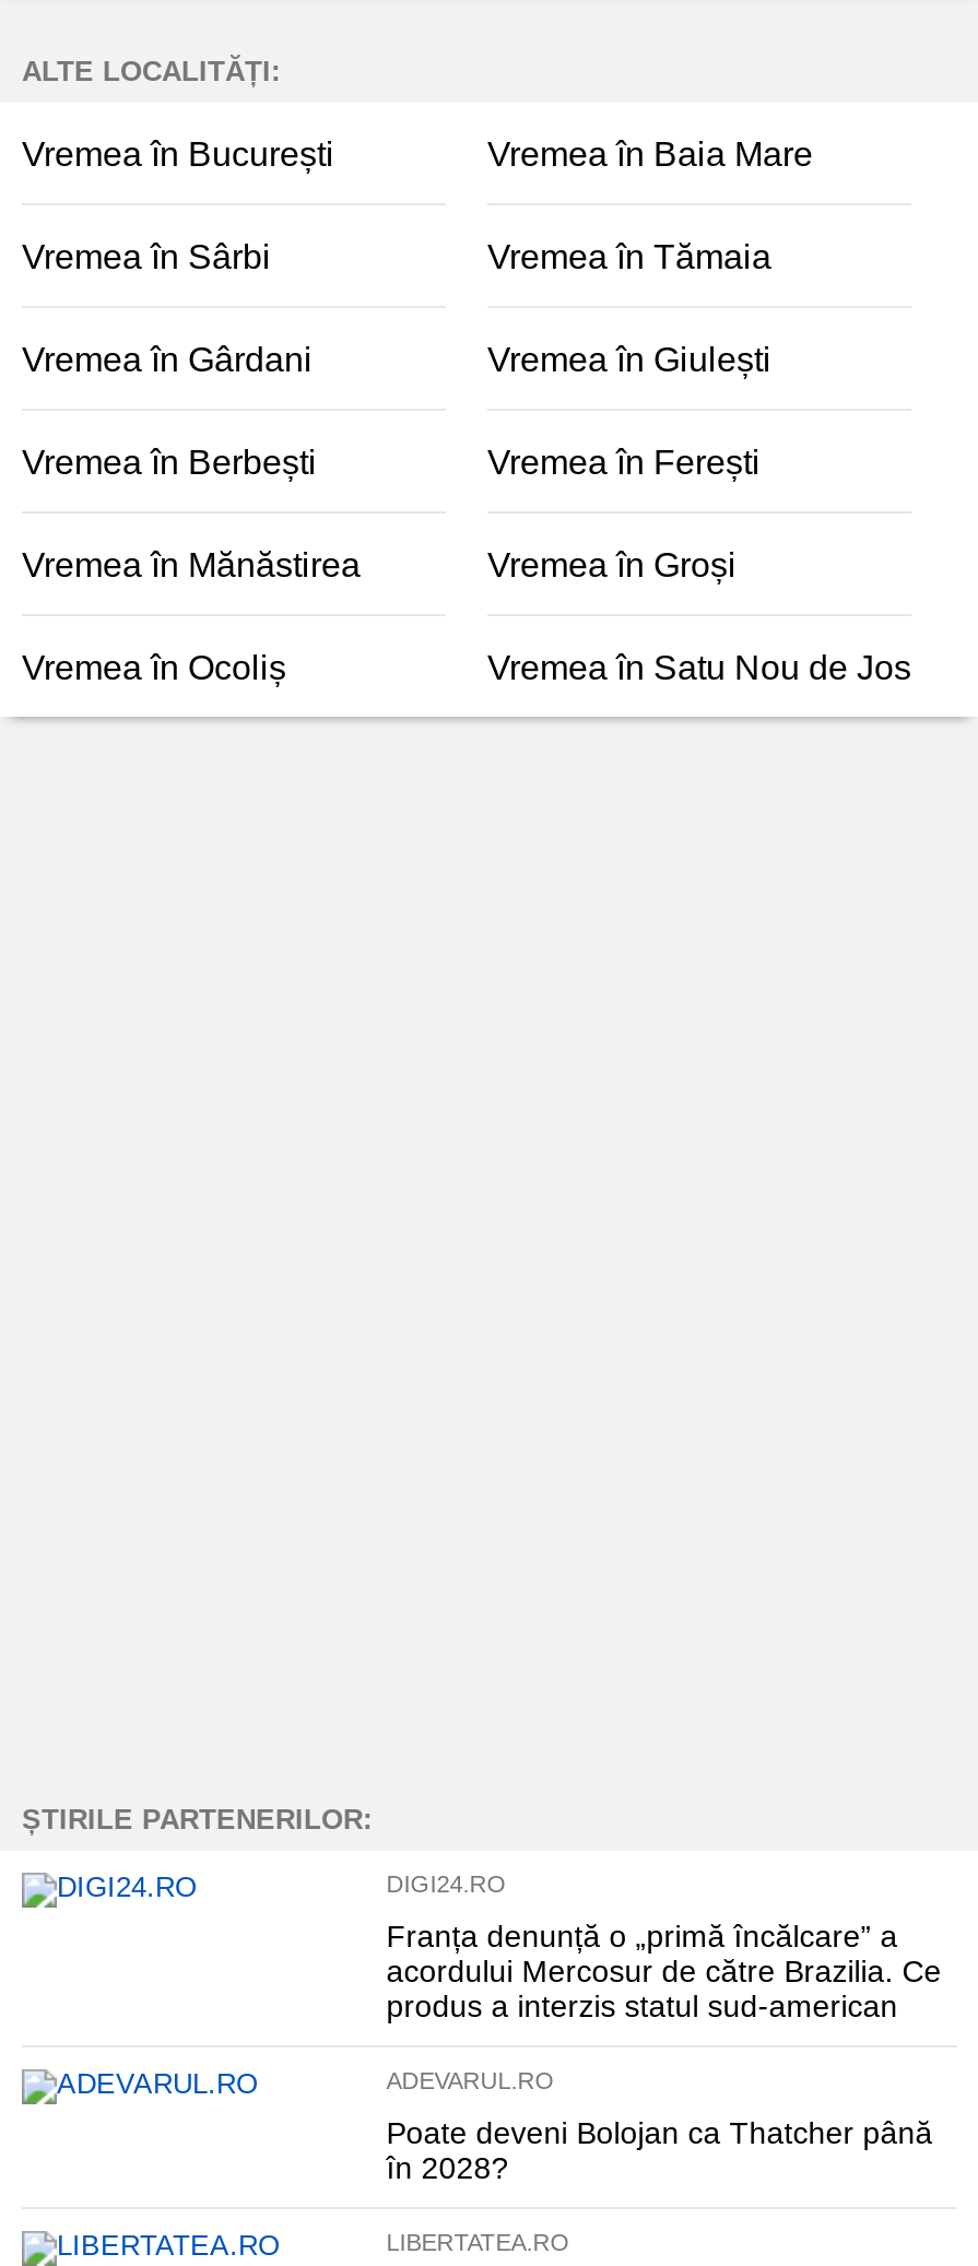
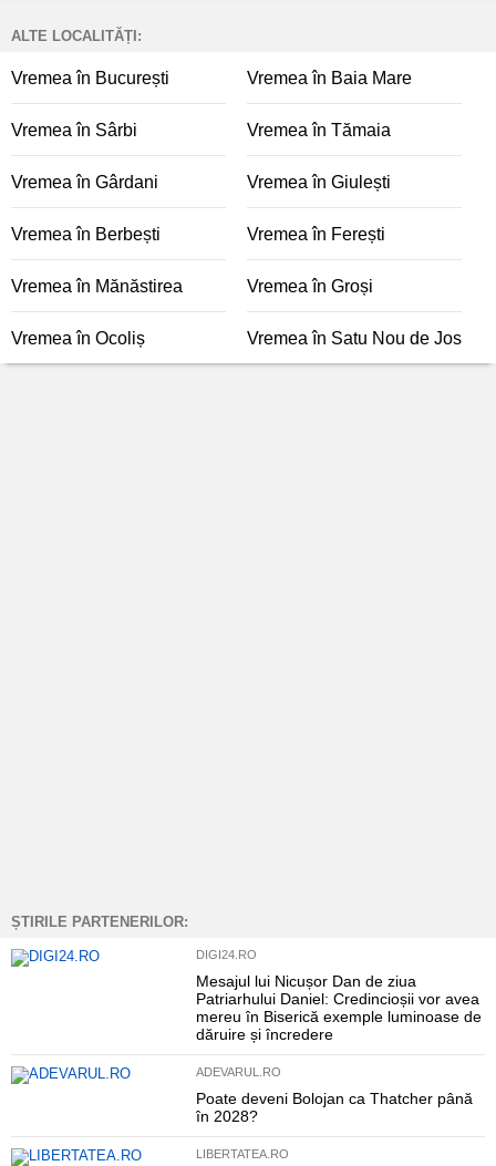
[386,1919,942,2023] Franța denunță o „primă încălcare” a | acordului Mercosur de către Brazilia. Ce | produs a interzis statul sud-american -> [196,972,481,1043] Mesajul lui Nicușor Dan de ziua | Patriarhului Daniel: Credincioșii vor avea | mereu în Biserică exemple luminoase de | dăruire și încredere

